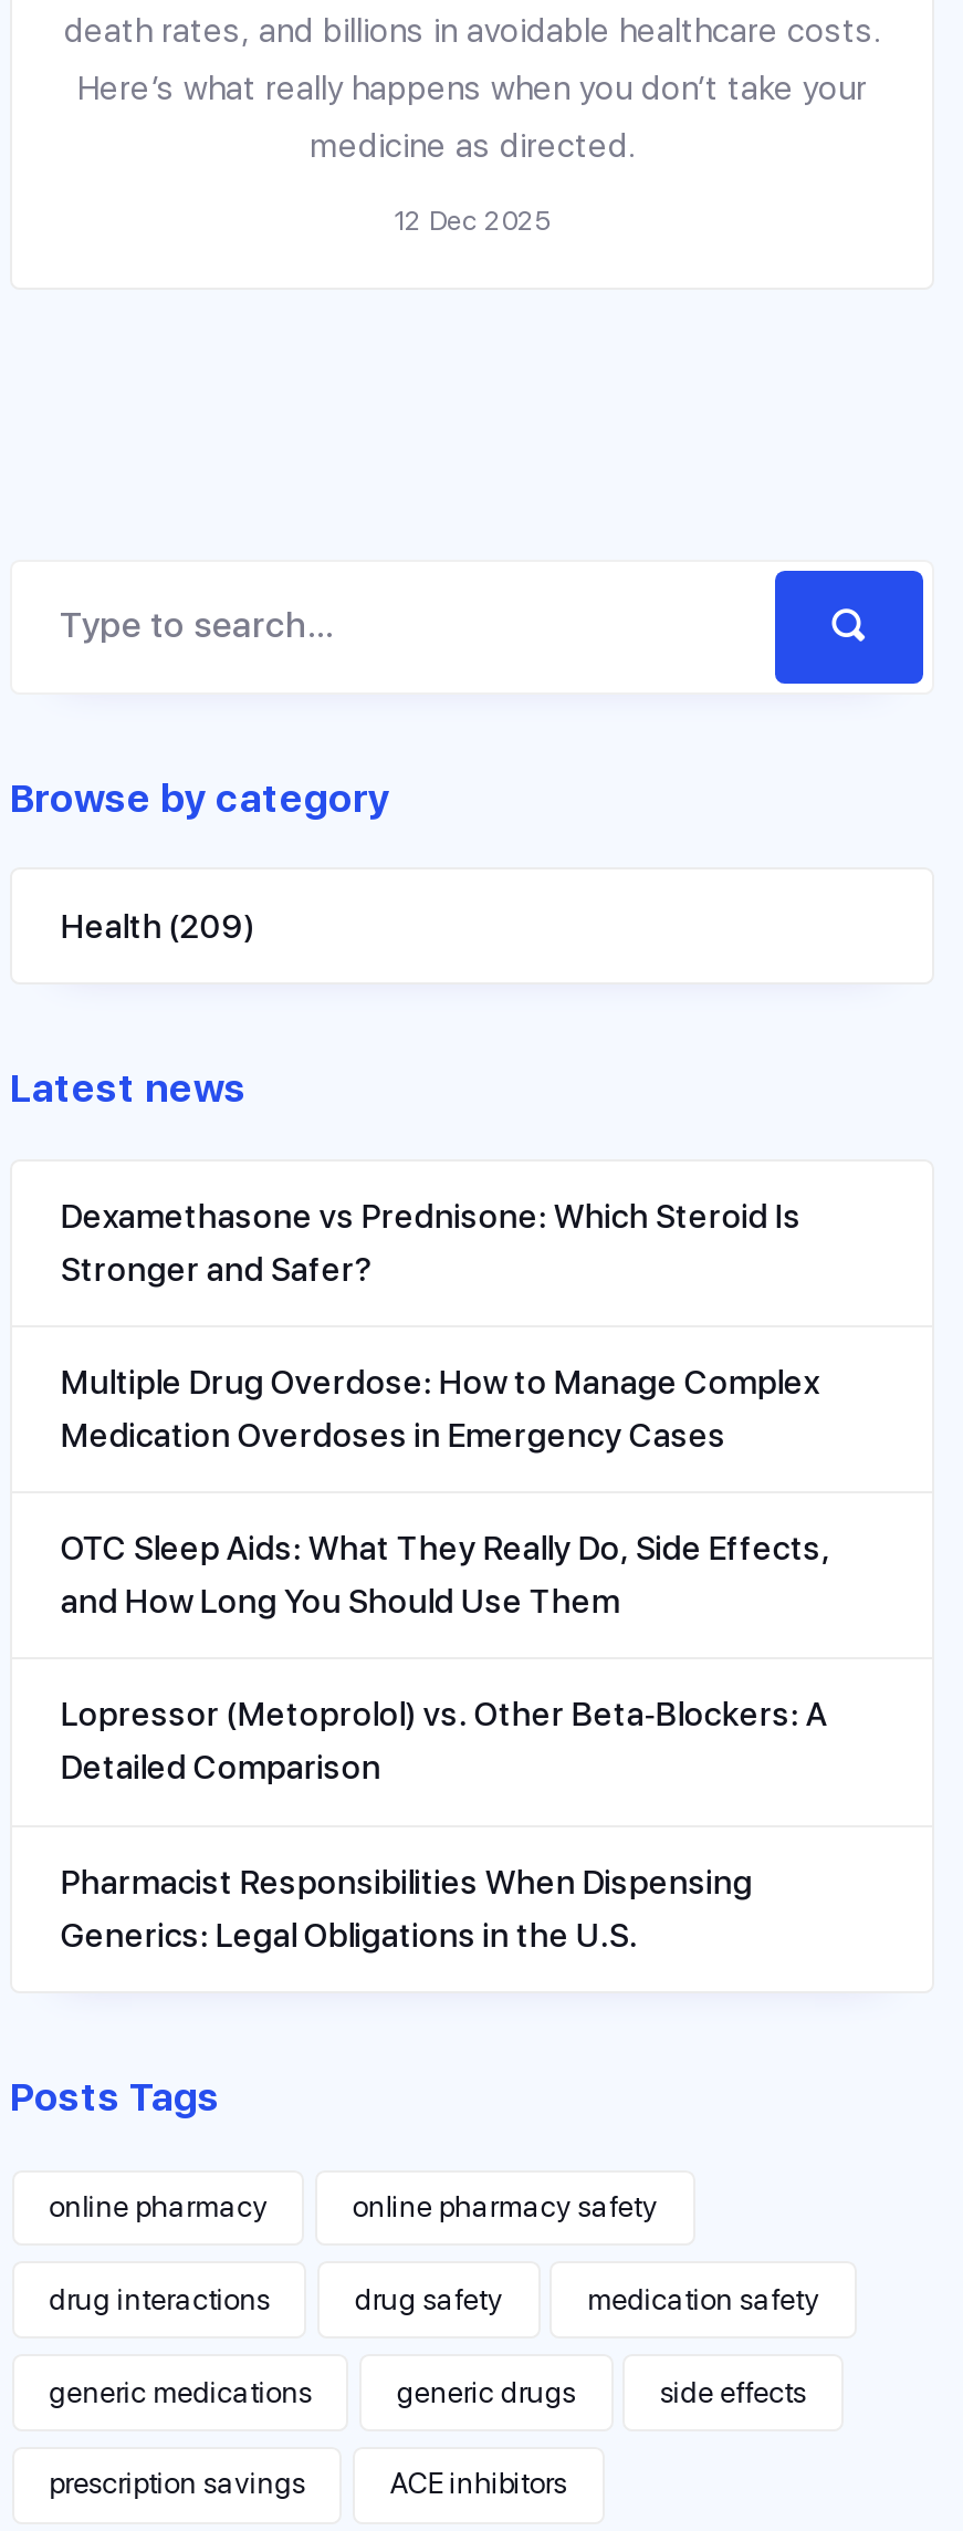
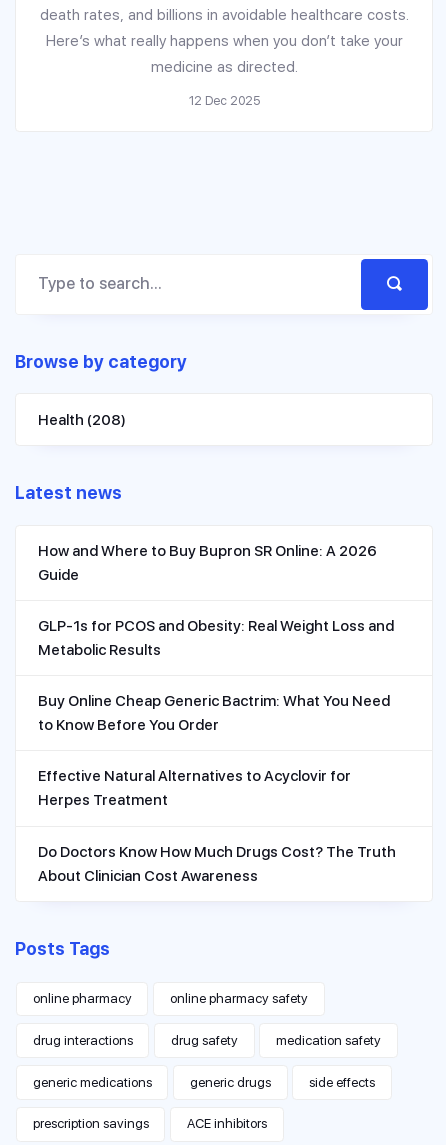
[61,906,255,946] Health (209) -> [38,410,126,428] Health (208)
[61,1196,801,1289] Dexamethasone vs Prednisone: Which Steroid Is | Stronger and Safer? -> [38,542,377,584] How and Where to Buy Bupron SR Online: A 2026 | Guide
[61,1363,819,1456] Multiple Drug Overdose: How to Manage Complex | Medication Overdoses in Emergency Cases -> [38,617,394,659] GLP-1s for PCOS and Obesity: Real Weight Loss and | Metabolic Results
[61,1529,830,1622] OTC Sleep Aids: What They Really Do, Side Effects, | and How Long You Should Use Them -> [38,692,390,734] Buy Online Cheap Generic Bactrim: What You Need | to Know Before You Order
[61,1696,828,1789] Lopressor (Metoprolol) vs. Other Beta‑Blockers: A | Detailed Comparison -> [38,767,351,809] Effective Natural Alternatives to Acyclovir for | Herpes Treatment
[61,1862,753,1955] Pharmacist Responsibilities When Dispensing | Generics: Legal Obligations in the U.S. -> [38,843,396,885] Do Doctors Know How Much Drugs Cost? The Truth | About Clinician Cost Awareness

